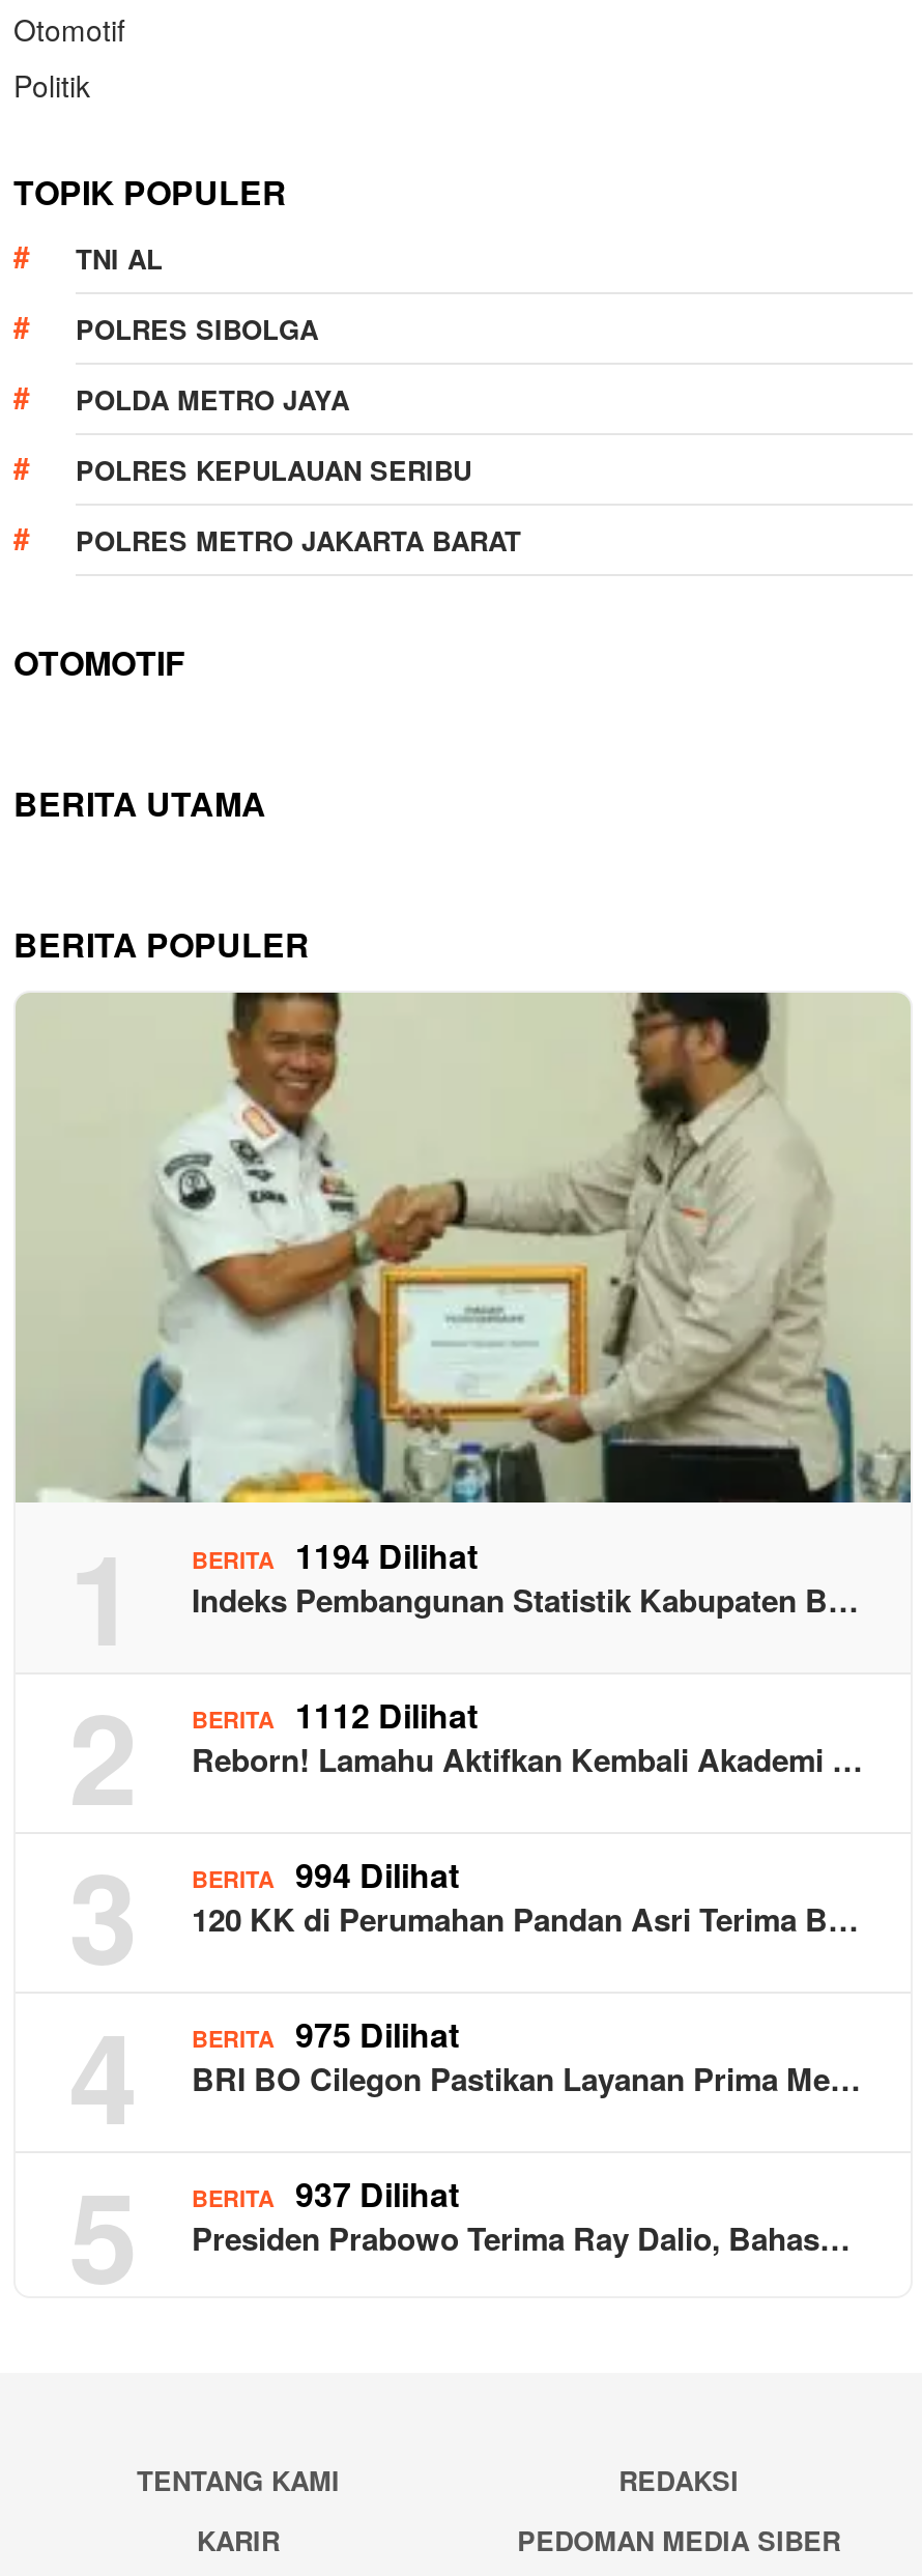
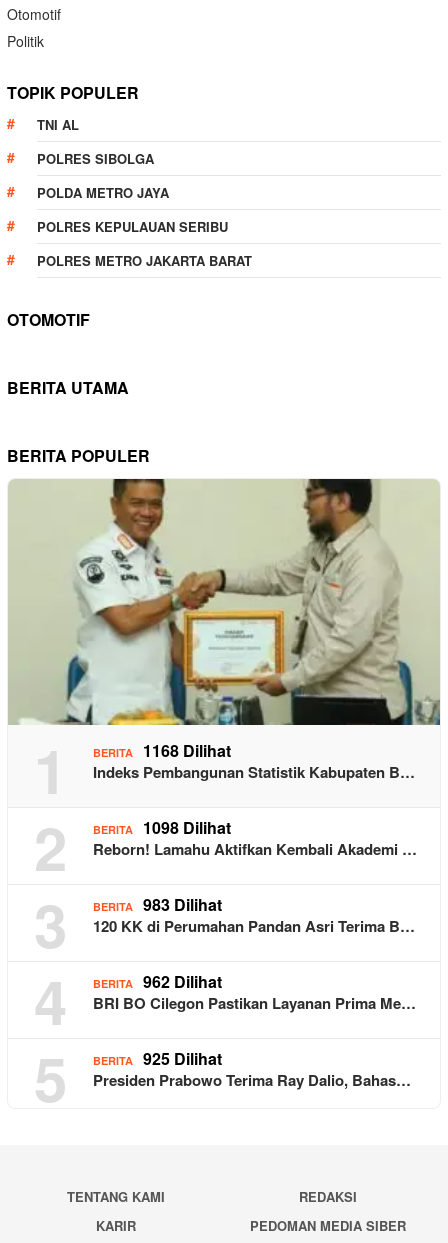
[192,1532,478,1579] BERITA 1194 Dilihat -> [93,739,231,762] BERITA 1168 Dilihat
[192,1691,478,1739] BERITA 1112 Dilihat -> [93,816,231,839] BERITA 1098 Dilihat
[192,1851,459,1898] BERITA 994 Dilihat -> [93,893,222,916] BERITA 983 Dilihat
[192,2010,459,2058] BERITA 975 Dilihat -> [93,970,222,993] BERITA 962 Dilihat
[192,2170,459,2217] BERITA 937 Dilihat -> [93,1047,222,1070] BERITA 925 Dilihat

